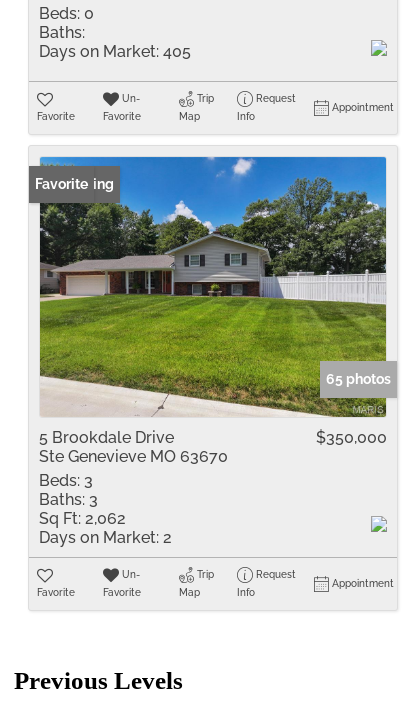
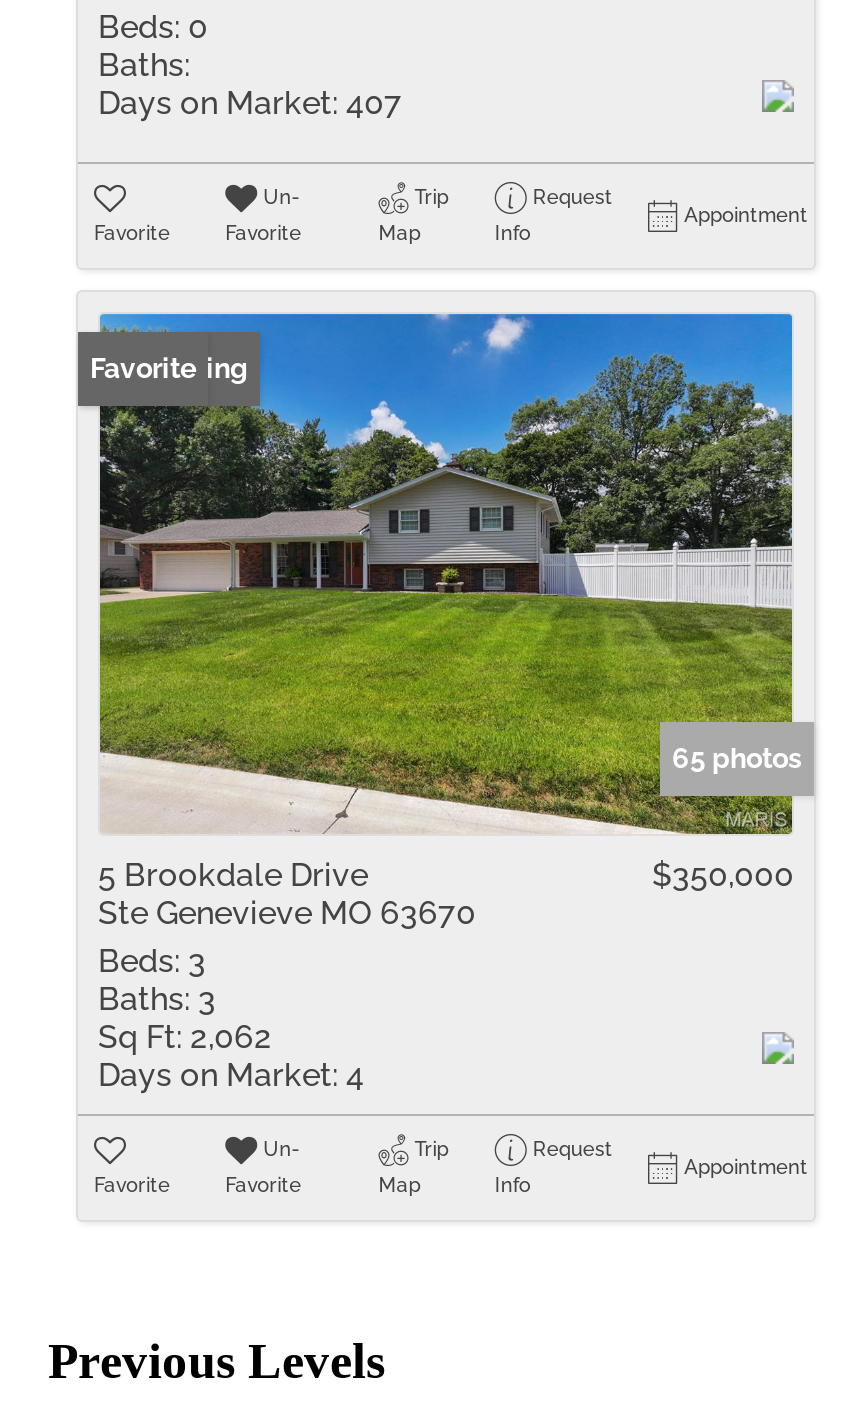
[39,42,191,61] Days on Market: 405 -> [98,84,402,122] Days on Market: 407
[39,528,172,547] Days on Market: 2 -> [98,1056,364,1094] Days on Market: 4

